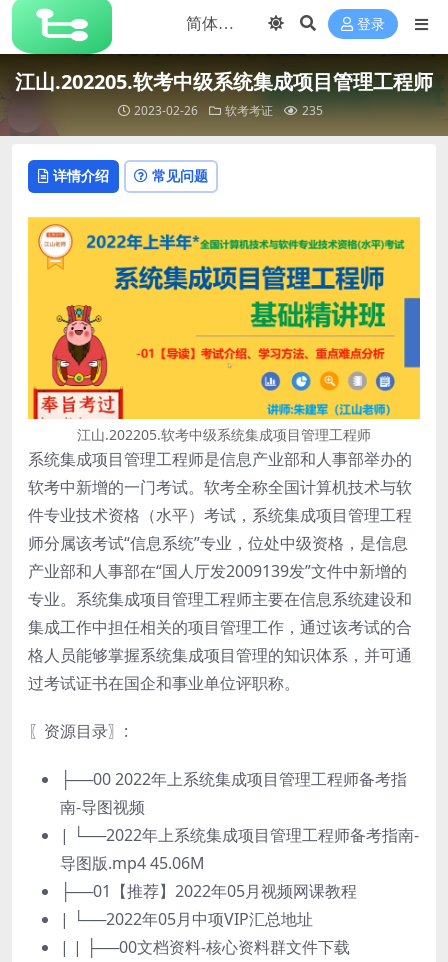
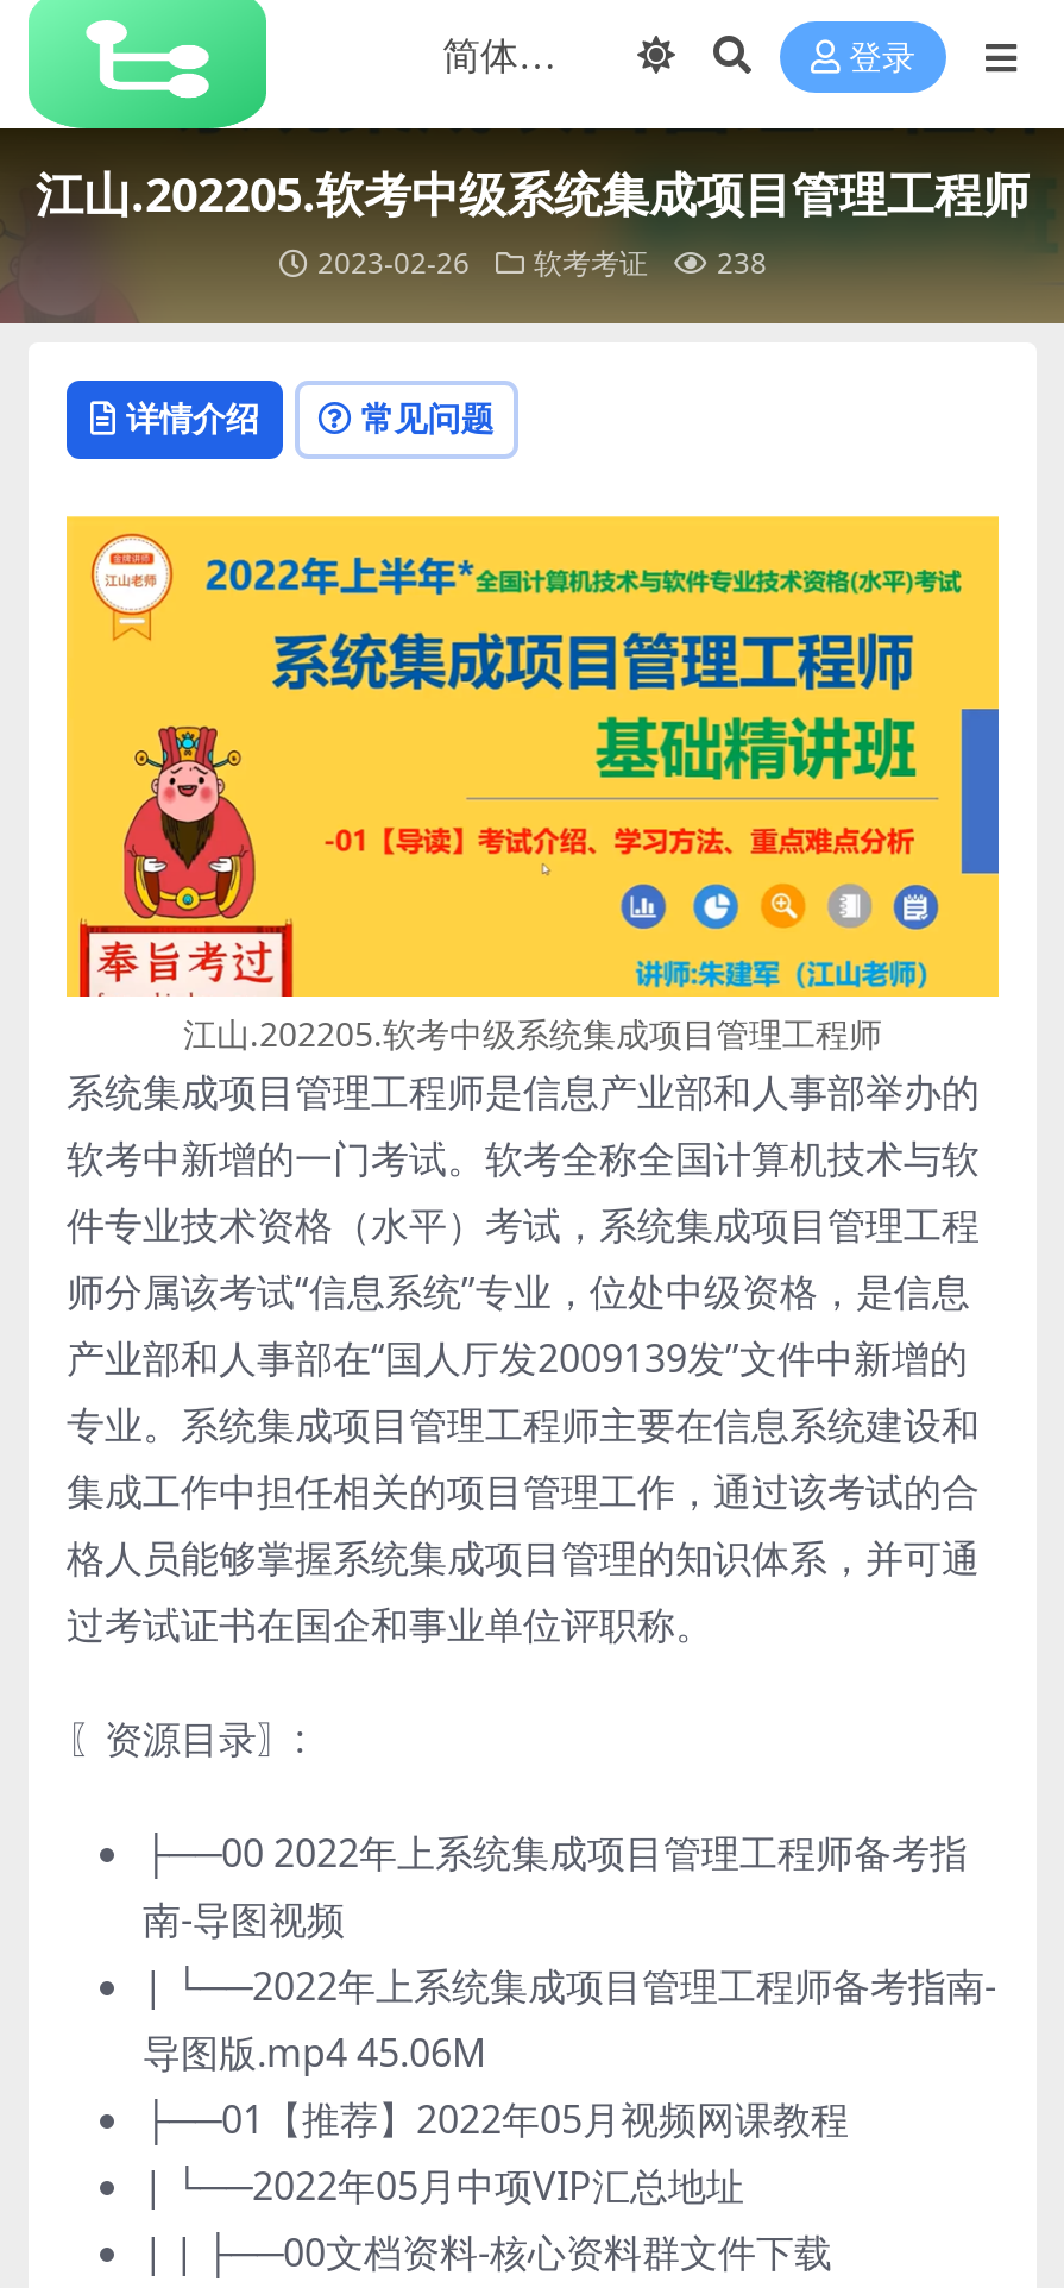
[133,102,322,119] 2023-02-26 软考考证 235 -> [317,243,767,283] 2023-02-26 软考考证 238

